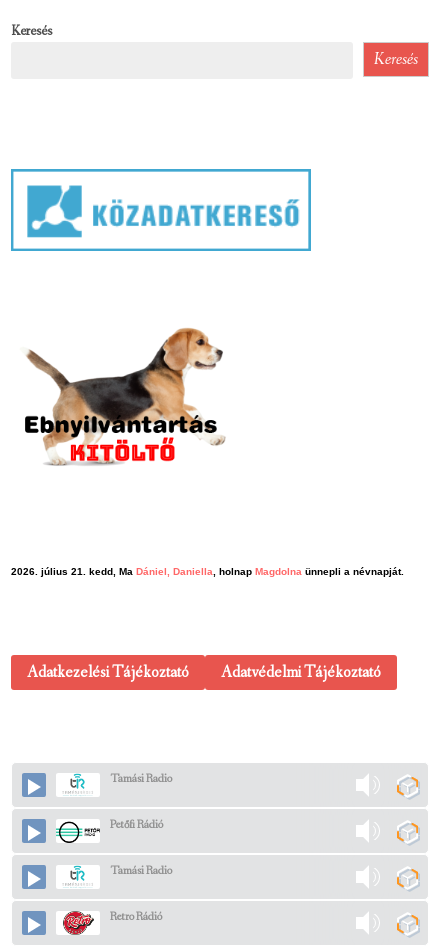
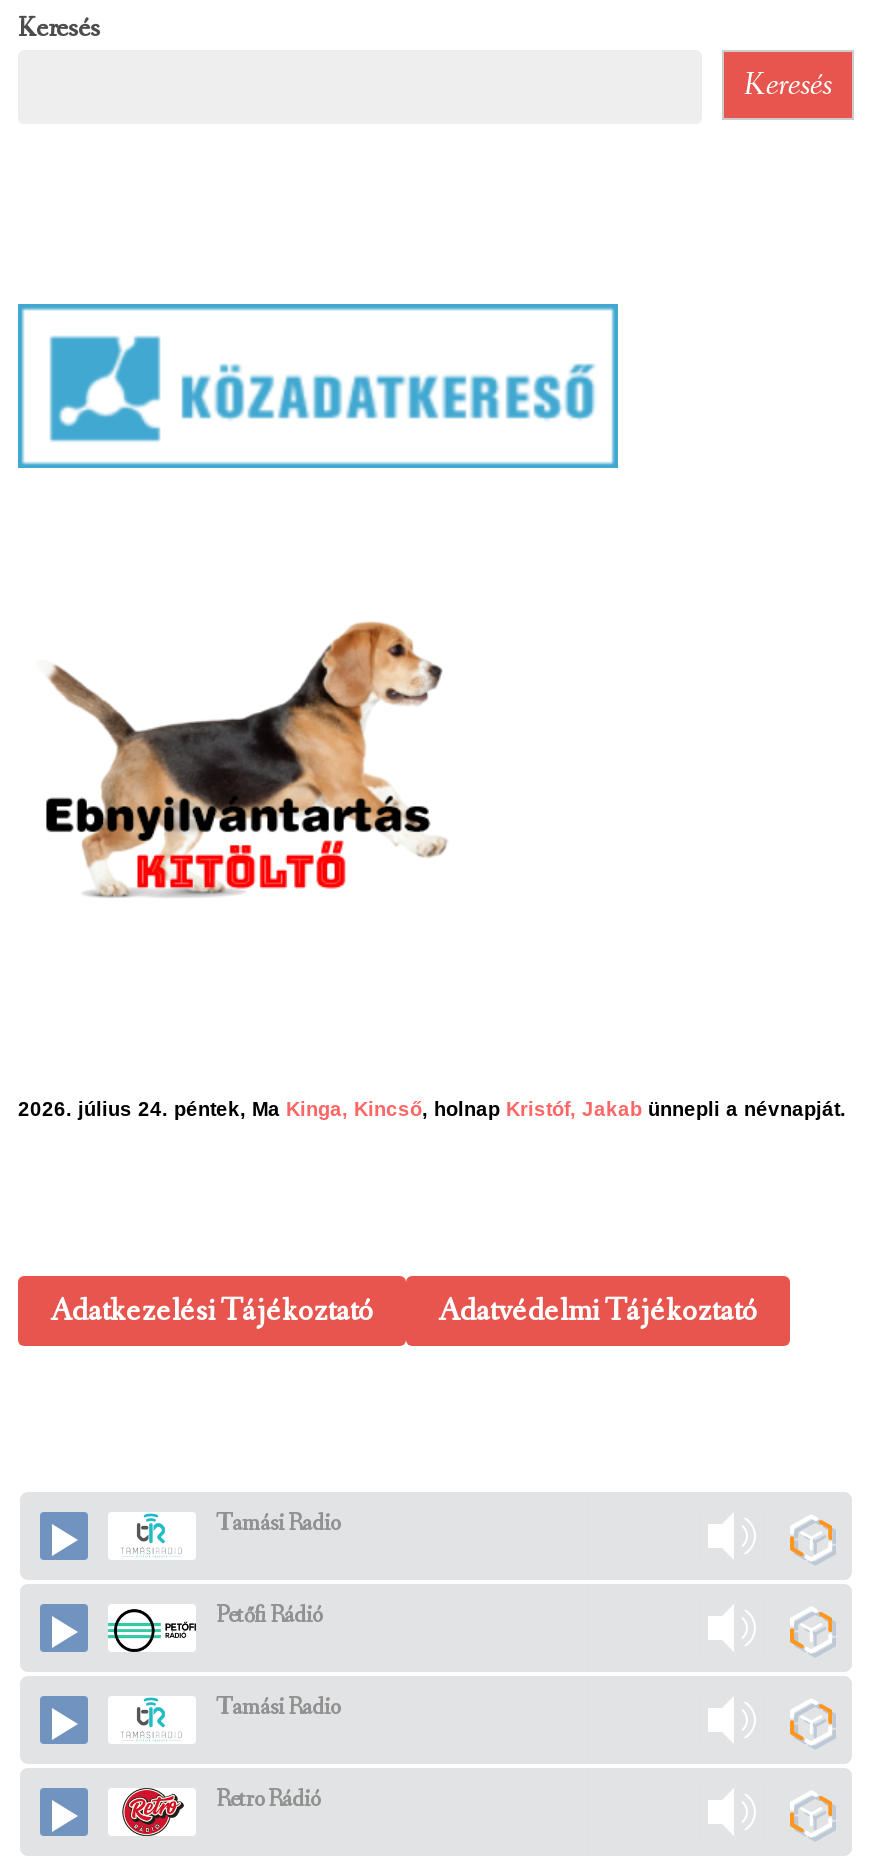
[11,566,404,577] 2026. július 21. kedd, Ma Dániel, Daniella, holnap Magdolna ünnepli a névnapját. -> [18,1097,846,1119] 2026. július 24. péntek, Ma Kinga, Kincső, holnap Kristóf, Jakab ünnepli a névnapját.

